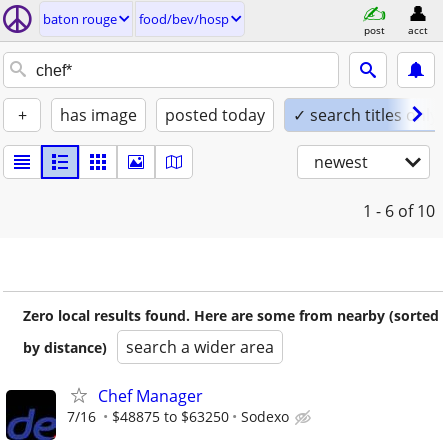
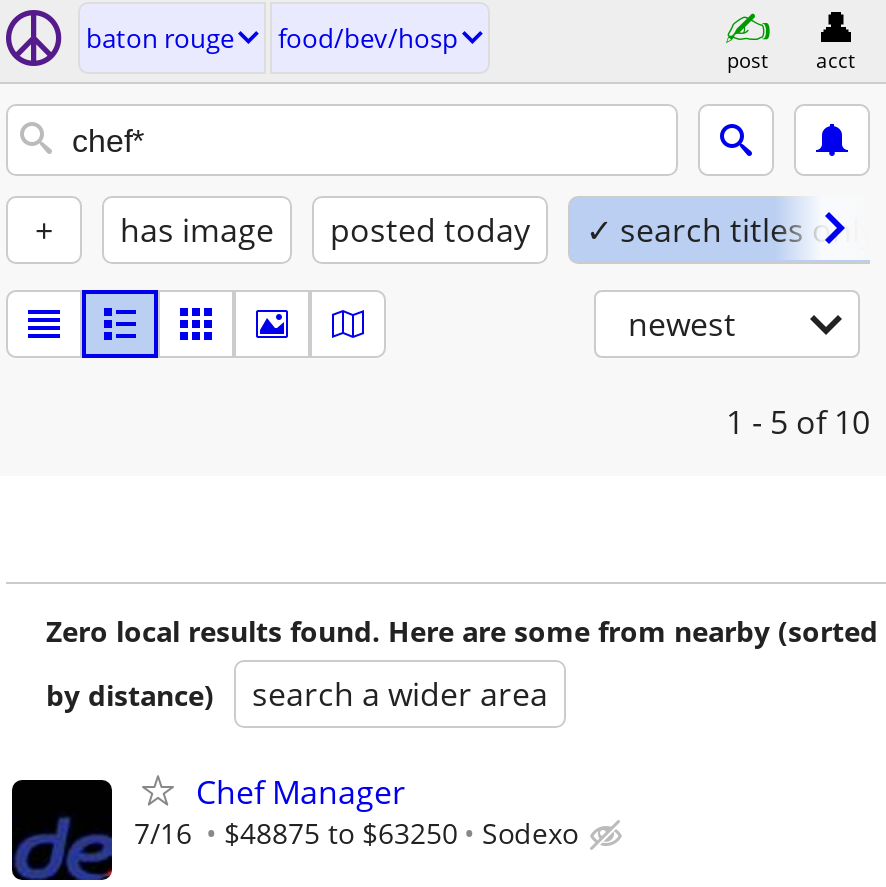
[363,200,435,222] 1 - 6 of 10 -> [726,400,870,444] 1 - 5 of 10

